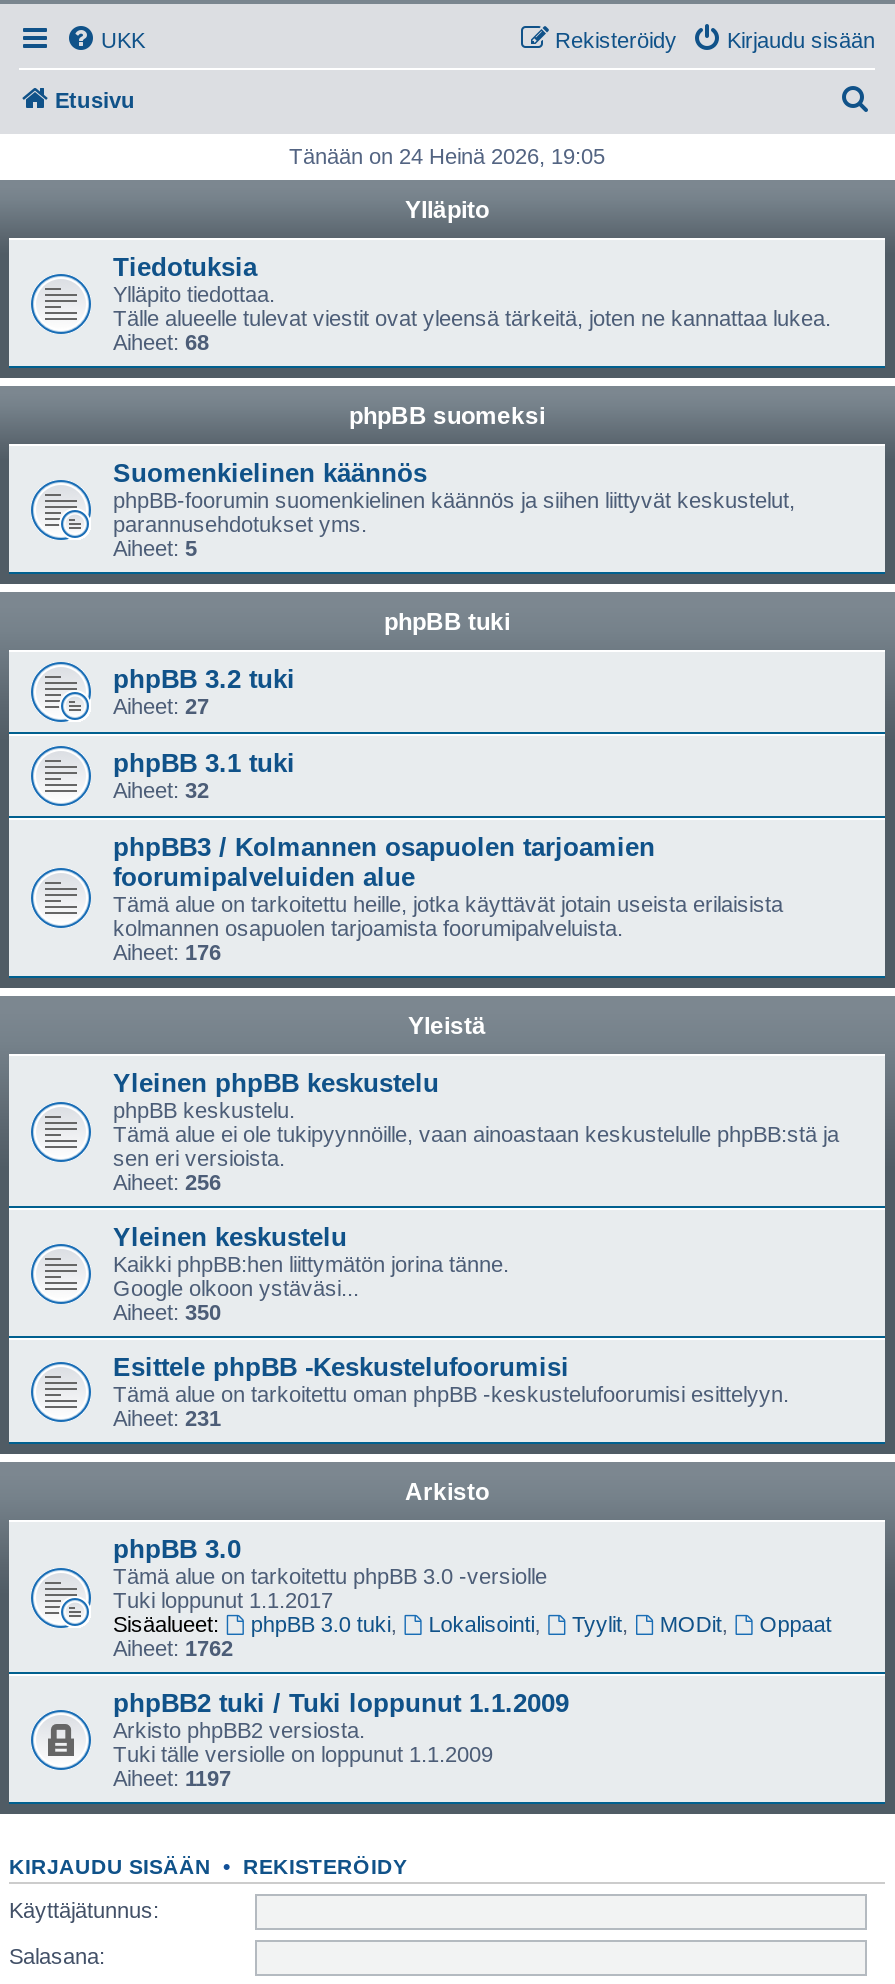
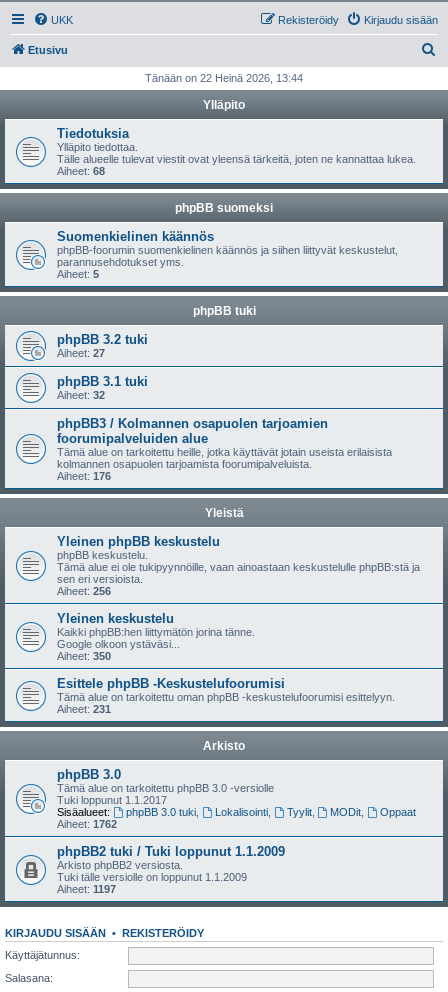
[289,144,605,168] Tänään on 24 Heinä 2026, 19:05 -> [145,72,303,84] Tänään on 22 Heinä 2026, 13:44

